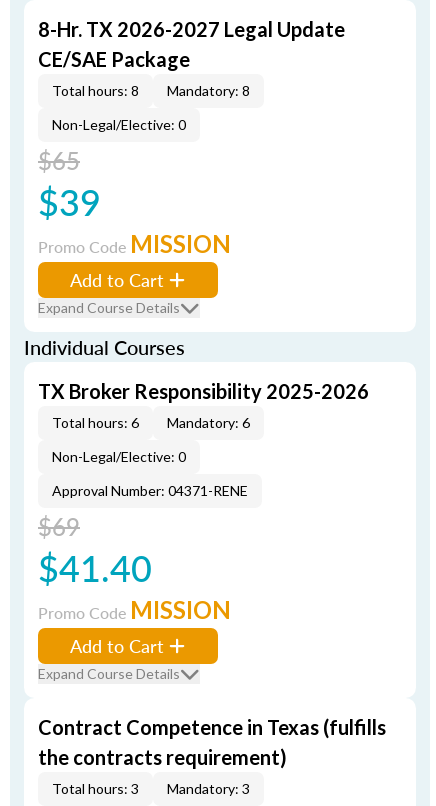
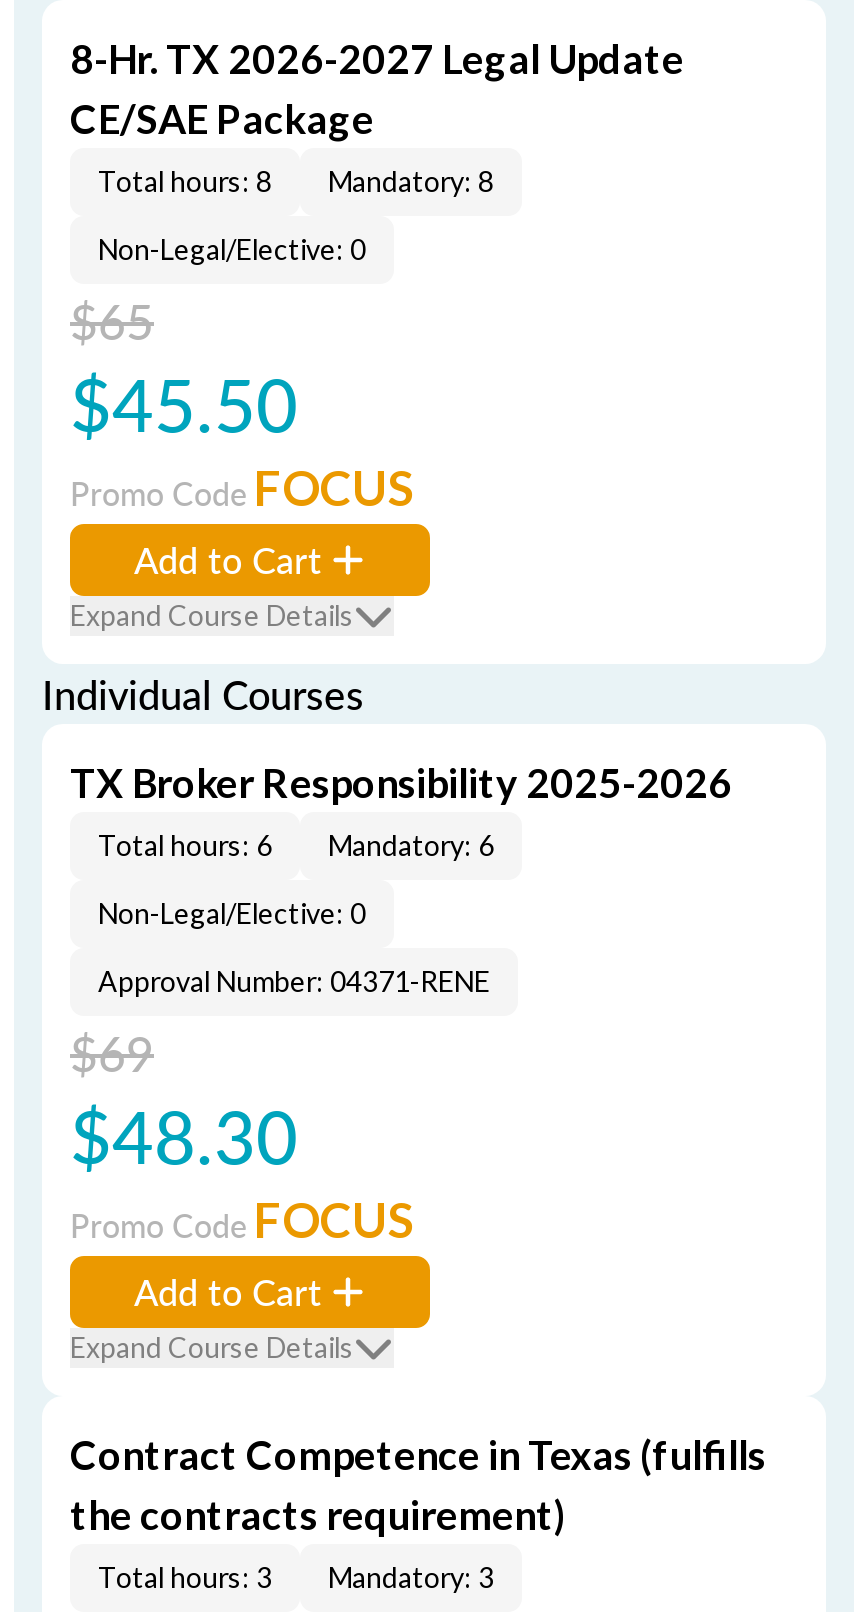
[38,176,101,227] $39 -> [70,352,298,454] $45.50
[38,229,231,258] Promo Code MISSION -> [70,458,414,516] Promo Code FOCUS
[38,542,152,593] $41.40 -> [70,1084,298,1186] $48.30
[38,595,231,624] Promo Code MISSION -> [70,1190,414,1248] Promo Code FOCUS

